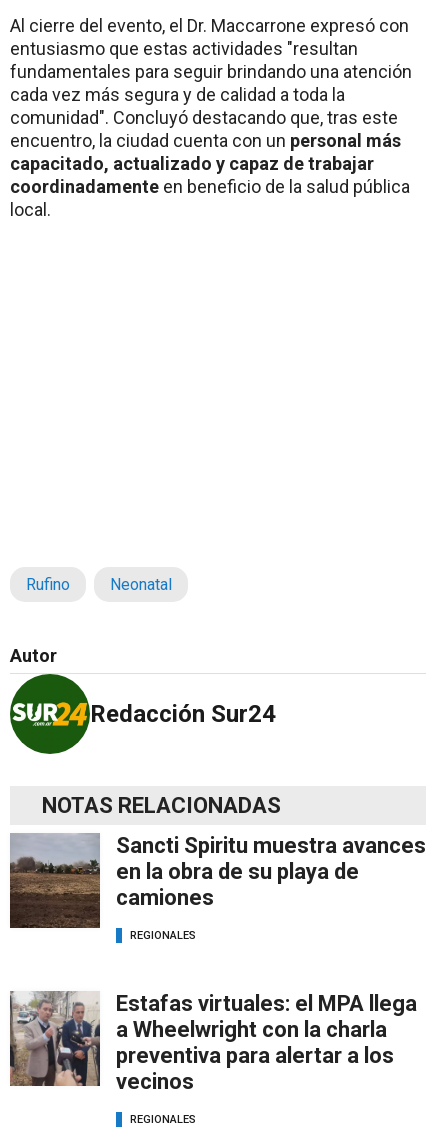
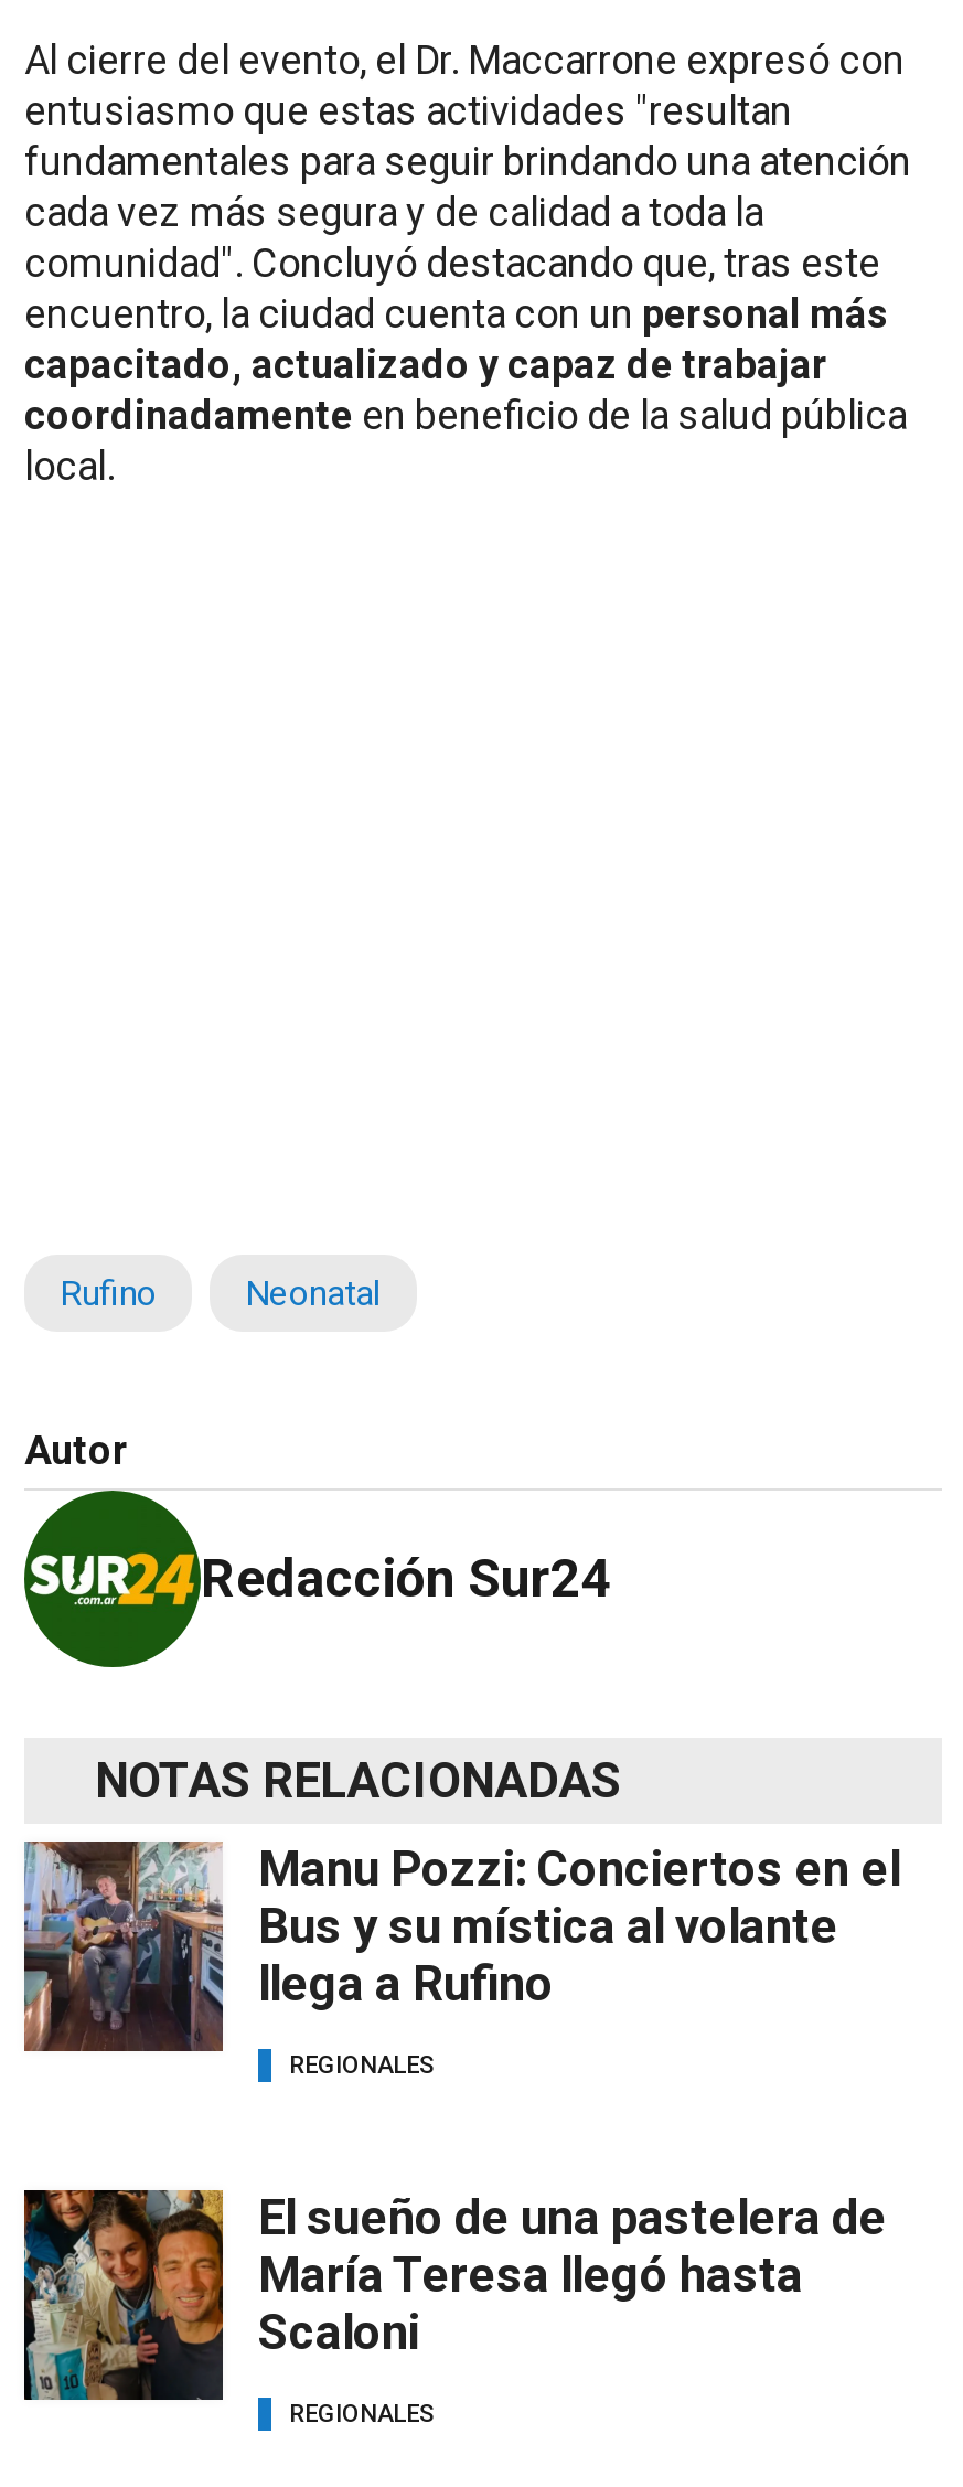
[9,833,426,928] [image] | Sancti Spiritu muestra avances | en la obra de su playa de | camiones -> [22,1839,900,2051] [image] | Manu Pozzi: Conciertos en el | Bus y su mística al volante | llega a Rufino
[9,991,417,1094] [image] | Estafas virtuales: el MPA llega | a Wheelwright con la charla | preventiva para alertar a los | vecinos -> [22,2188,887,2402] [image] | El sueño de una pastelera de | María Teresa llegó hasta | Scaloni

